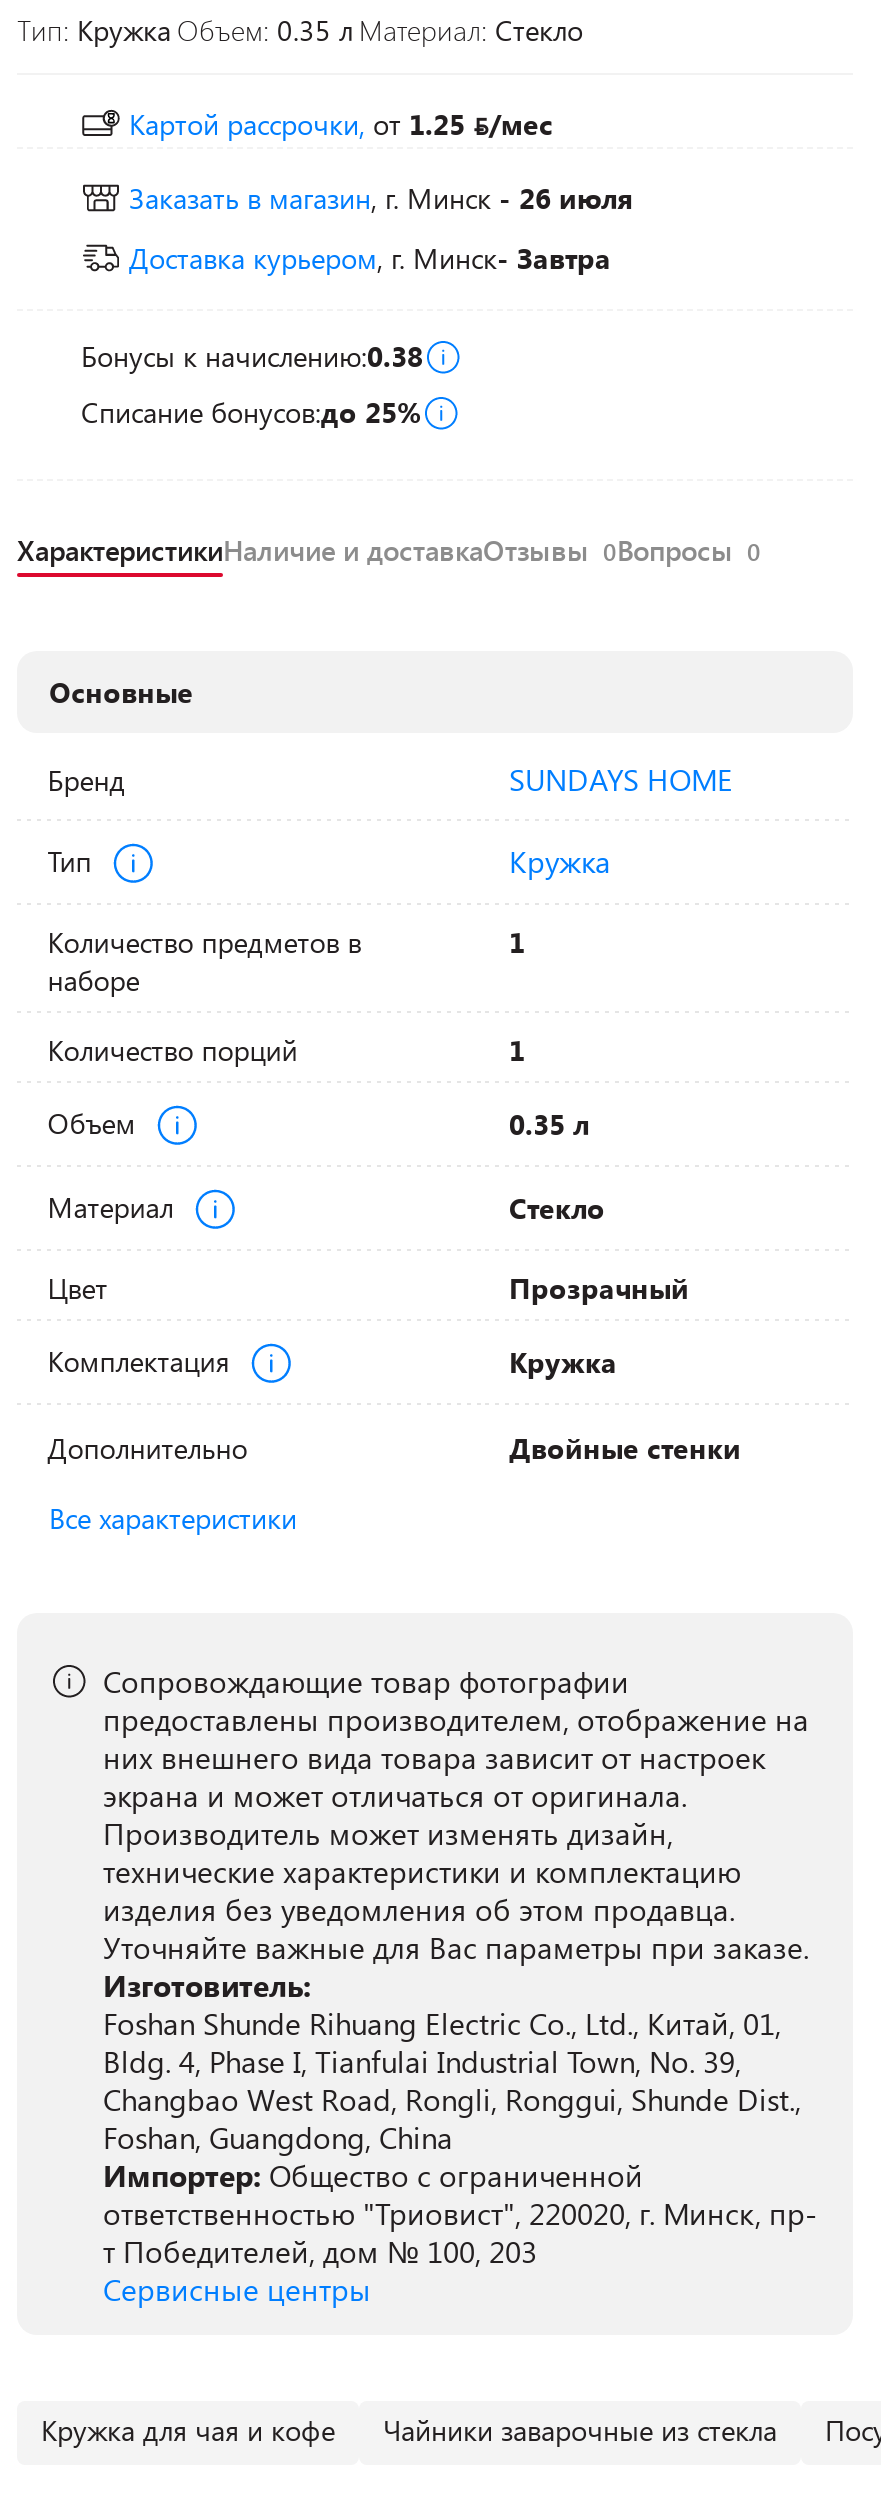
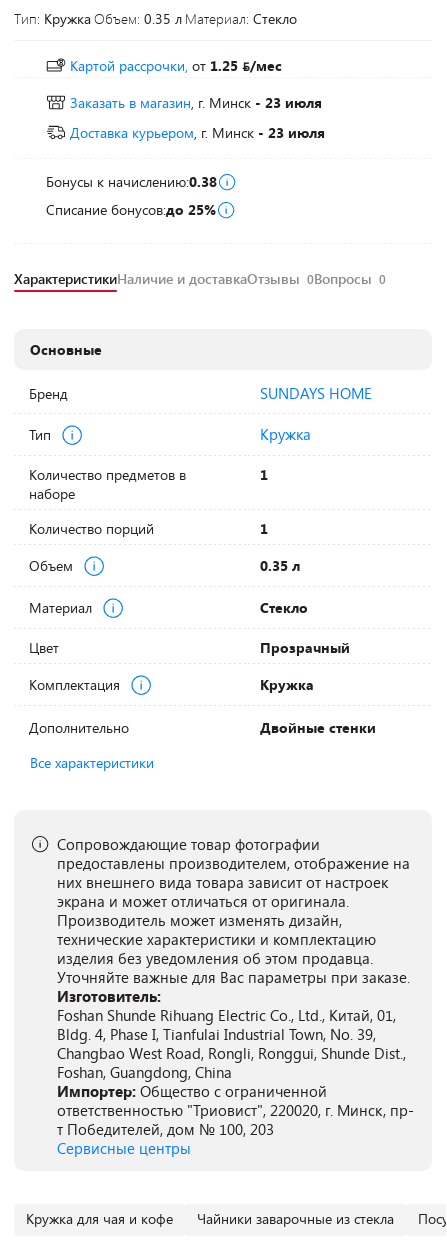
[129,179,633,217] Заказать в магазин, г. Минск - 26 июля -> [70,93,322,112] Заказать в магазин, г. Минск - 23 июля
[129,239,611,277] Доставка курьером, г. Минск- Завтра -> [70,123,325,142] Доставка курьером, г. Минск- 23 июля

